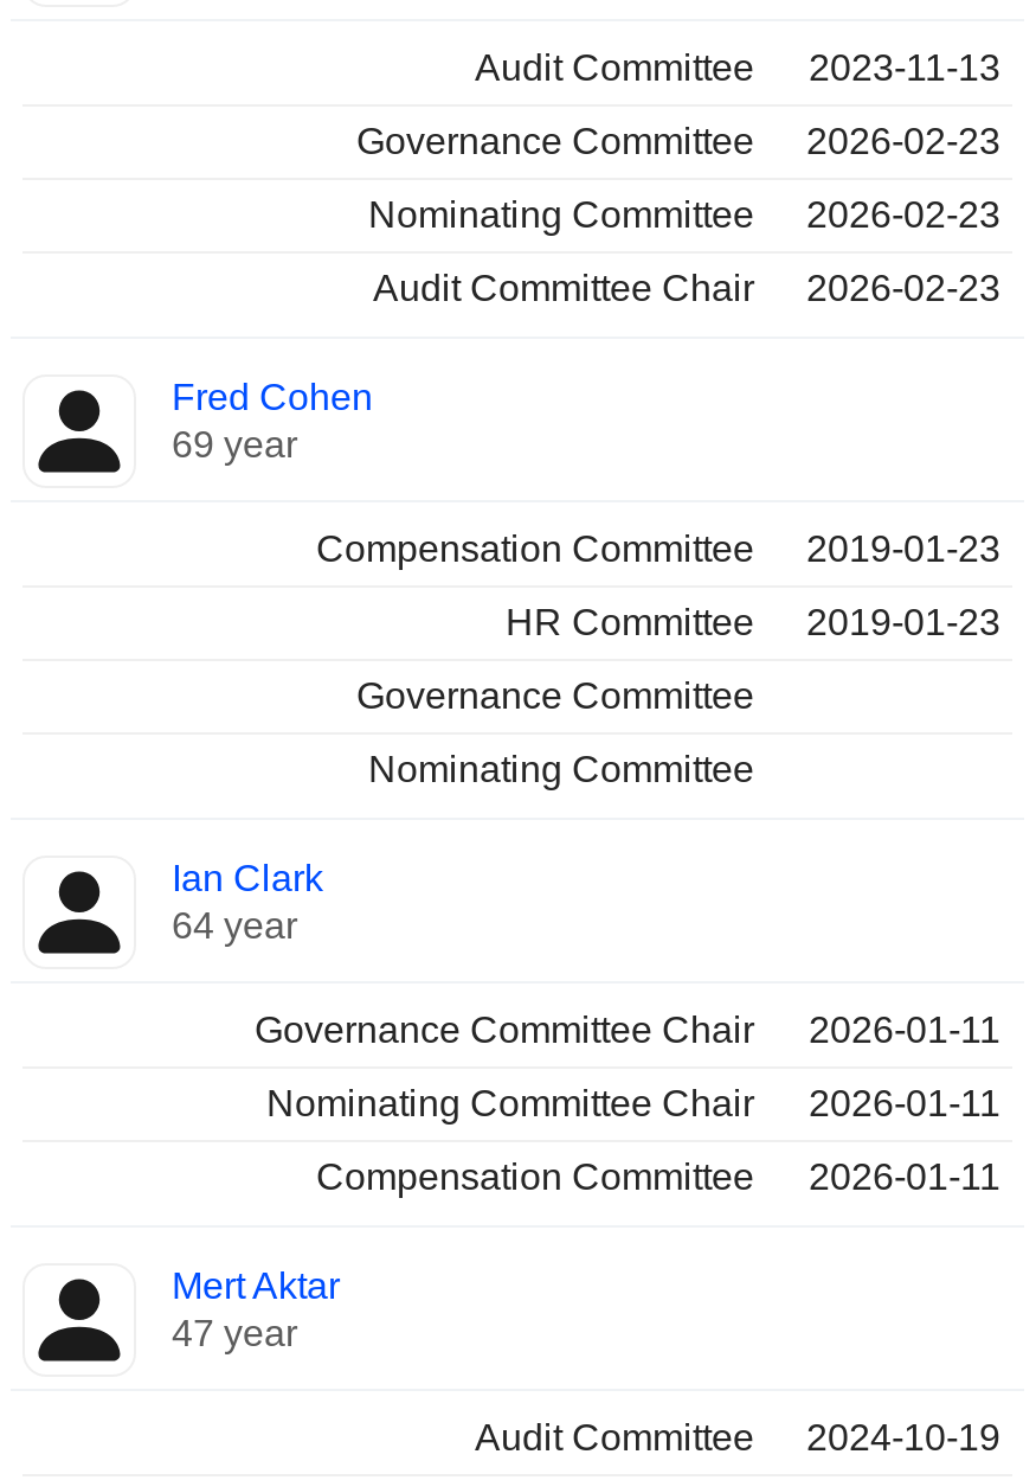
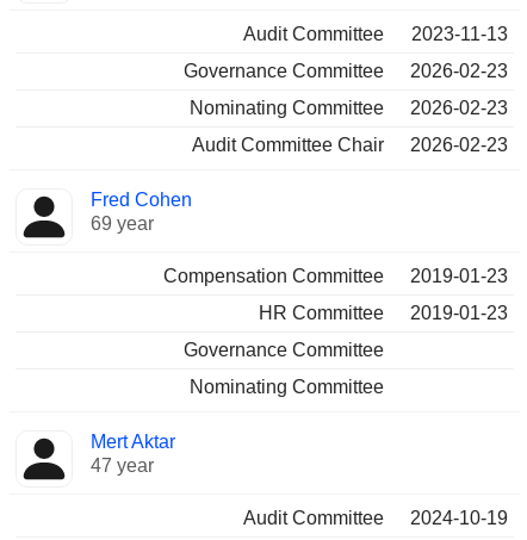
[172,858,1000,1197] Ian Clark | 64 year | Governance Committee Chair | 2026-01-11 | Nominating Committee Chair | 2026-01-11 | Compensation Committee | 2026-01-11 -> none

